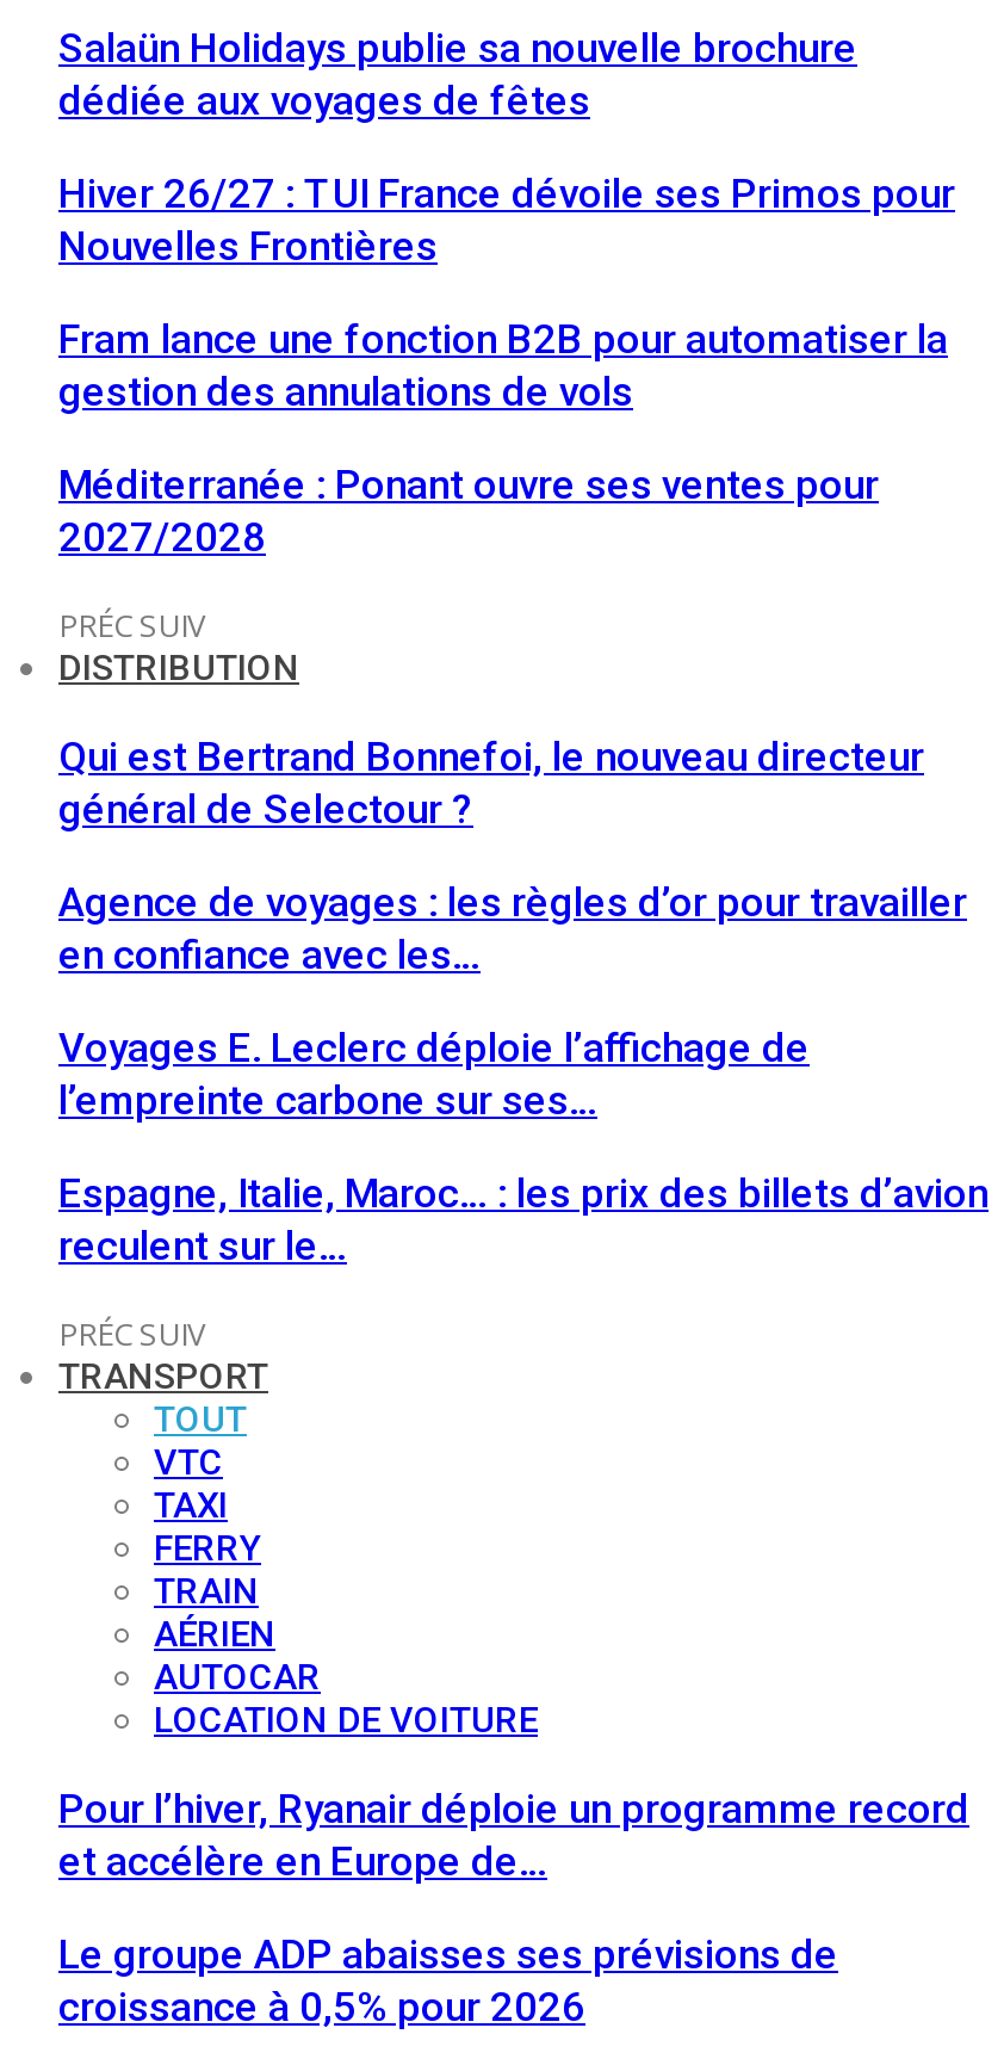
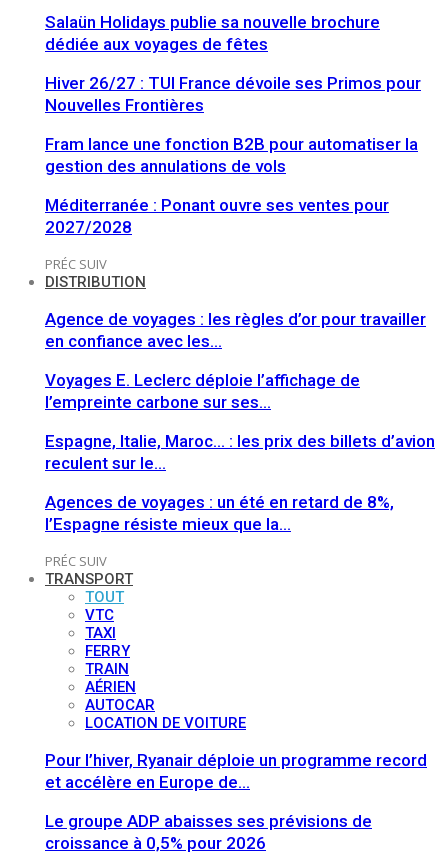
[58,732,924,833] Qui est Bertrand Bonnefoi, le nouveau directeur | général de Selectour ? -> none
moved [58,878,988,1269] -> [45,309,435,473]: Agence de voyages : les règles d’or pour travailler | en confiance avec les… | Voyages E. Leclerc déploie l’affichage de | l’empreinte carbone sur ses… | Espagne, Italie, Maroc… : les prix des billets d’avion | reculent sur le…
none -> [45,492,394,534] Agences de voyages : un été en retard de 8%, | l’Espagne résiste mieux que la…

